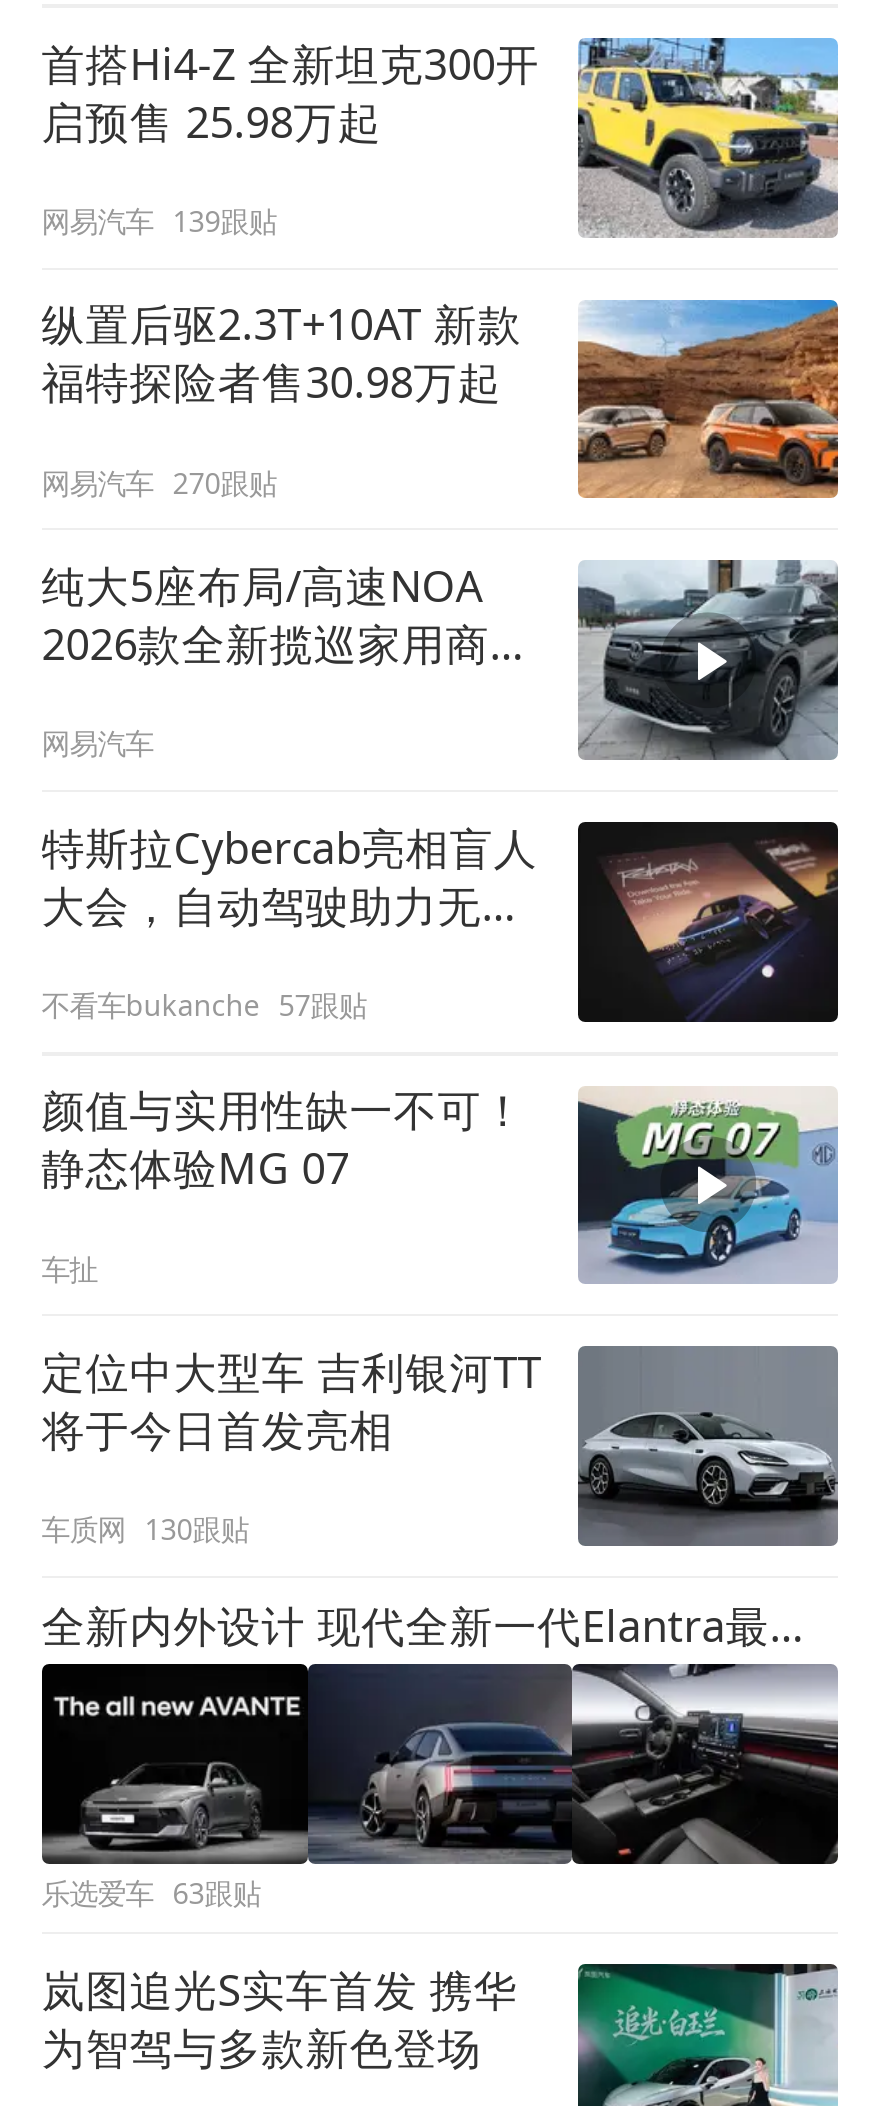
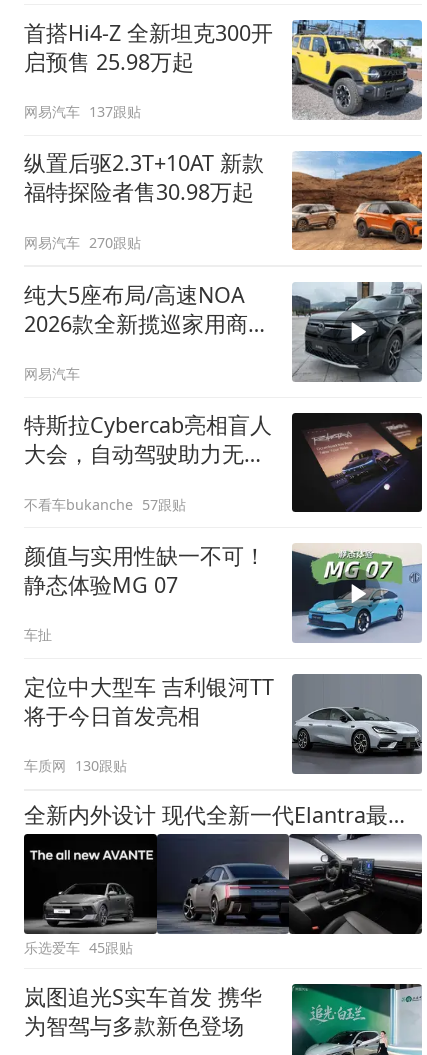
[41,202,277,240] 网易汽车 139跟贴 -> [24,102,141,121] 网易汽车 137跟贴
[41,1873,261,1911] 乐选爱车 63跟贴 -> [24,938,133,957] 乐选爱车 45跟贴

